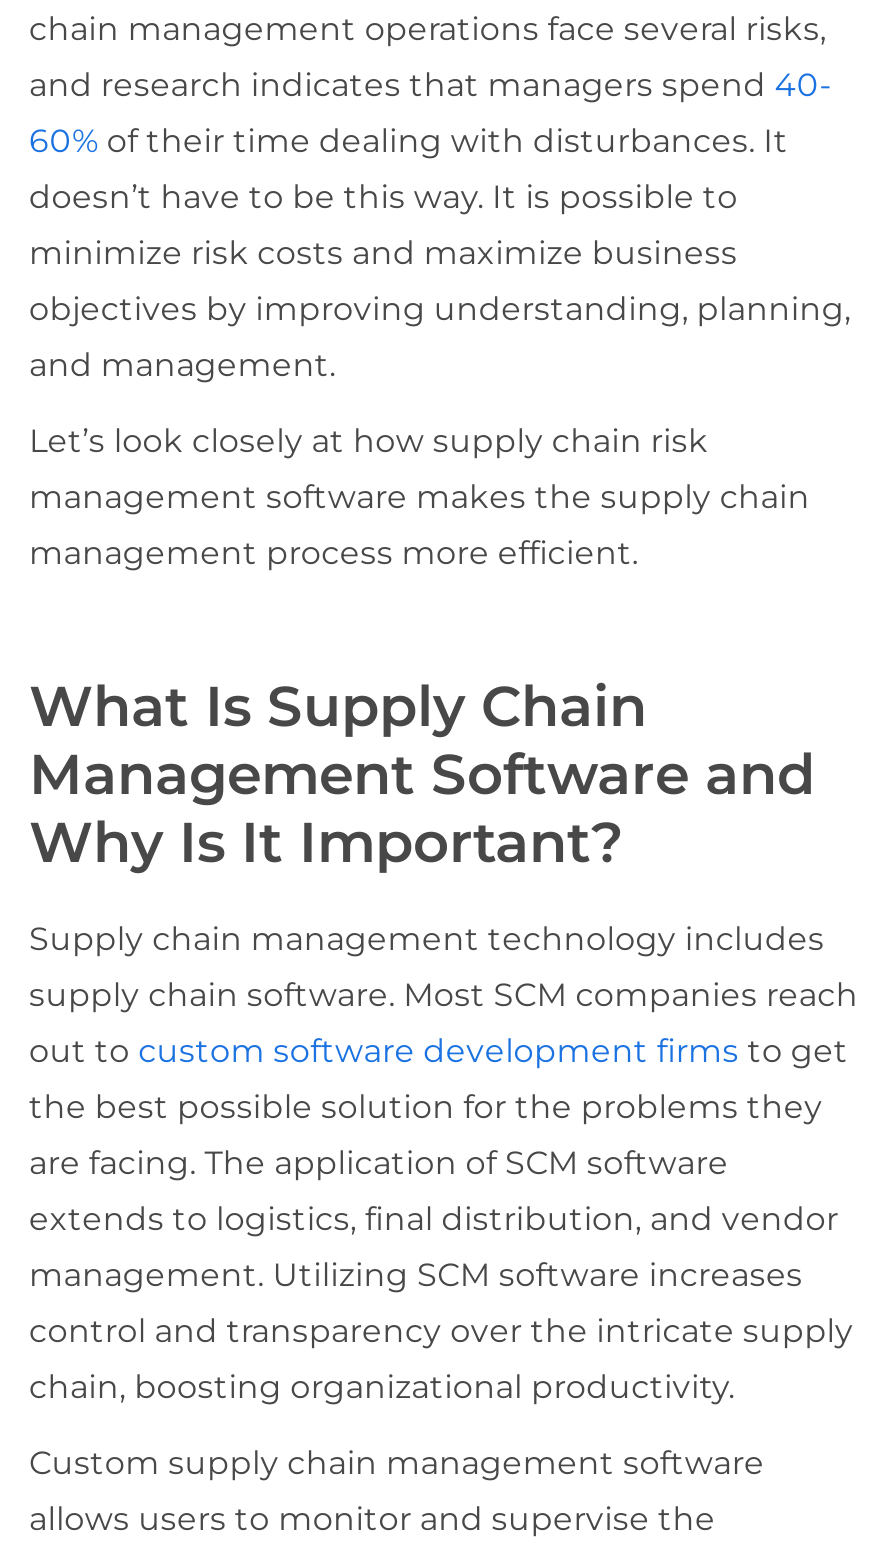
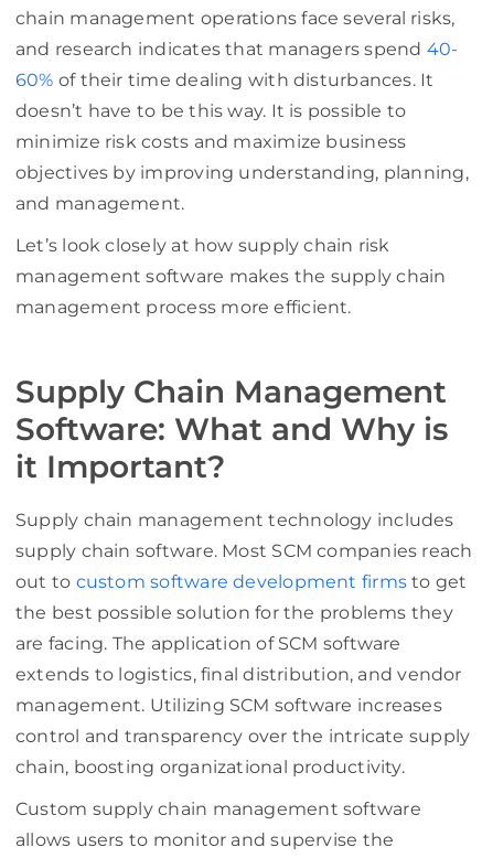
[29,672,815,876] What Is Supply Chain | Management Software and | Why Is It Important? -> [15,373,448,485] Supply Chain Management | Software: What and Why is | it Important?

